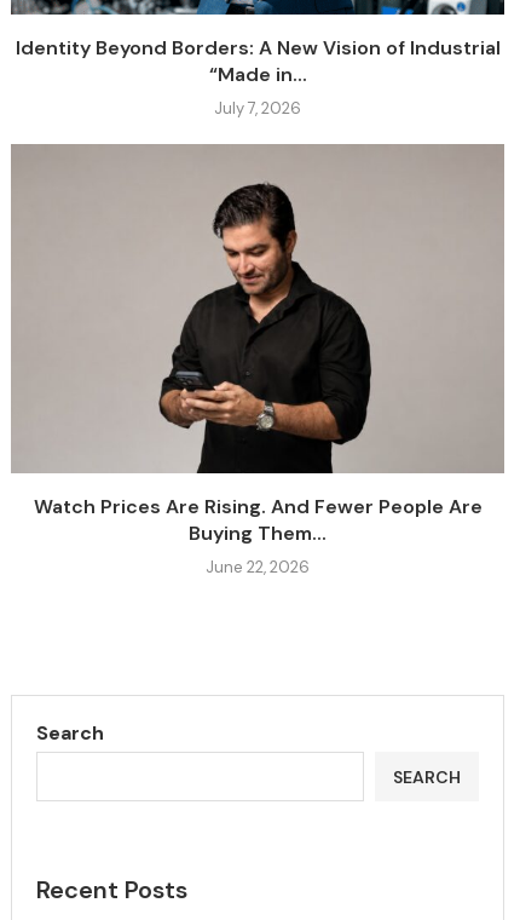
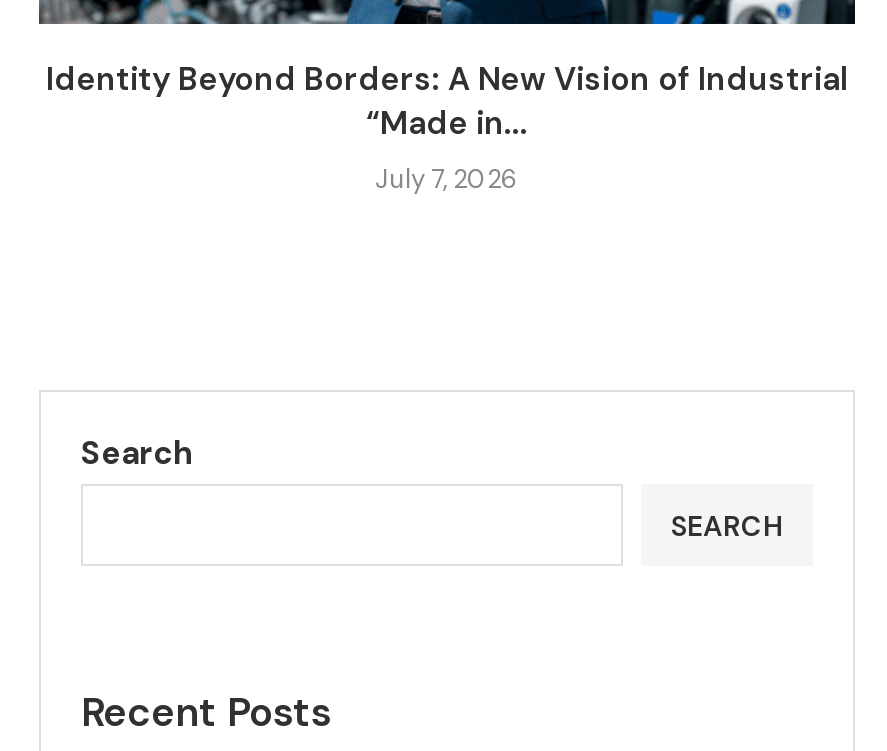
[11,143,503,578] [image] | Watch Prices Are Rising. And Fewer People Are | Buying Them... | June 22, 2026 -> none

